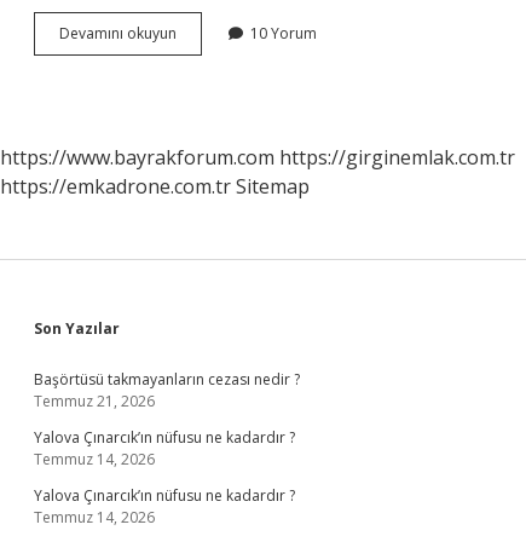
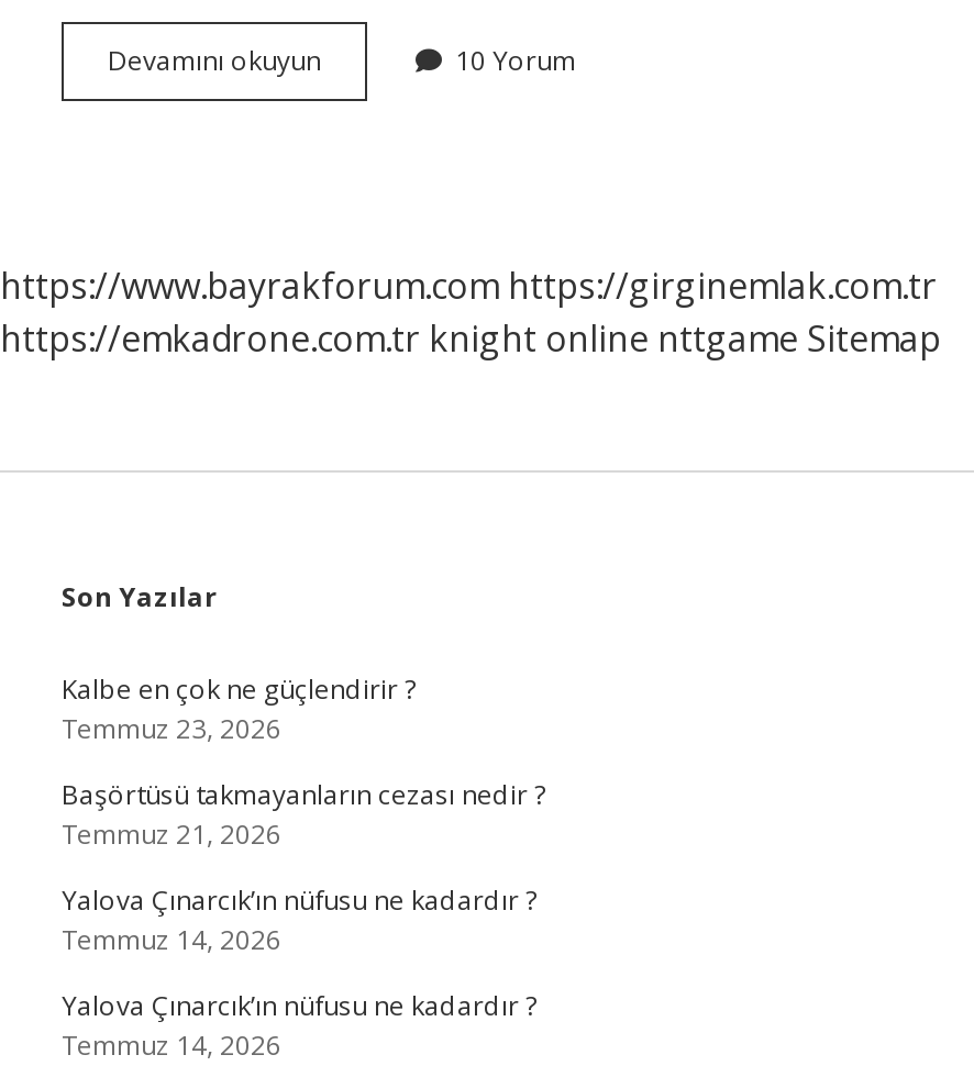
[0,173,310,200] https://emkadrone.com.tr Sitemap -> [0,314,941,363] https://emkadrone.com.tr knight online nttgame Sitemap
none -> [62,670,416,747] Kalbe en çok ne güçlendirir ? | Temmuz 23, 2026

